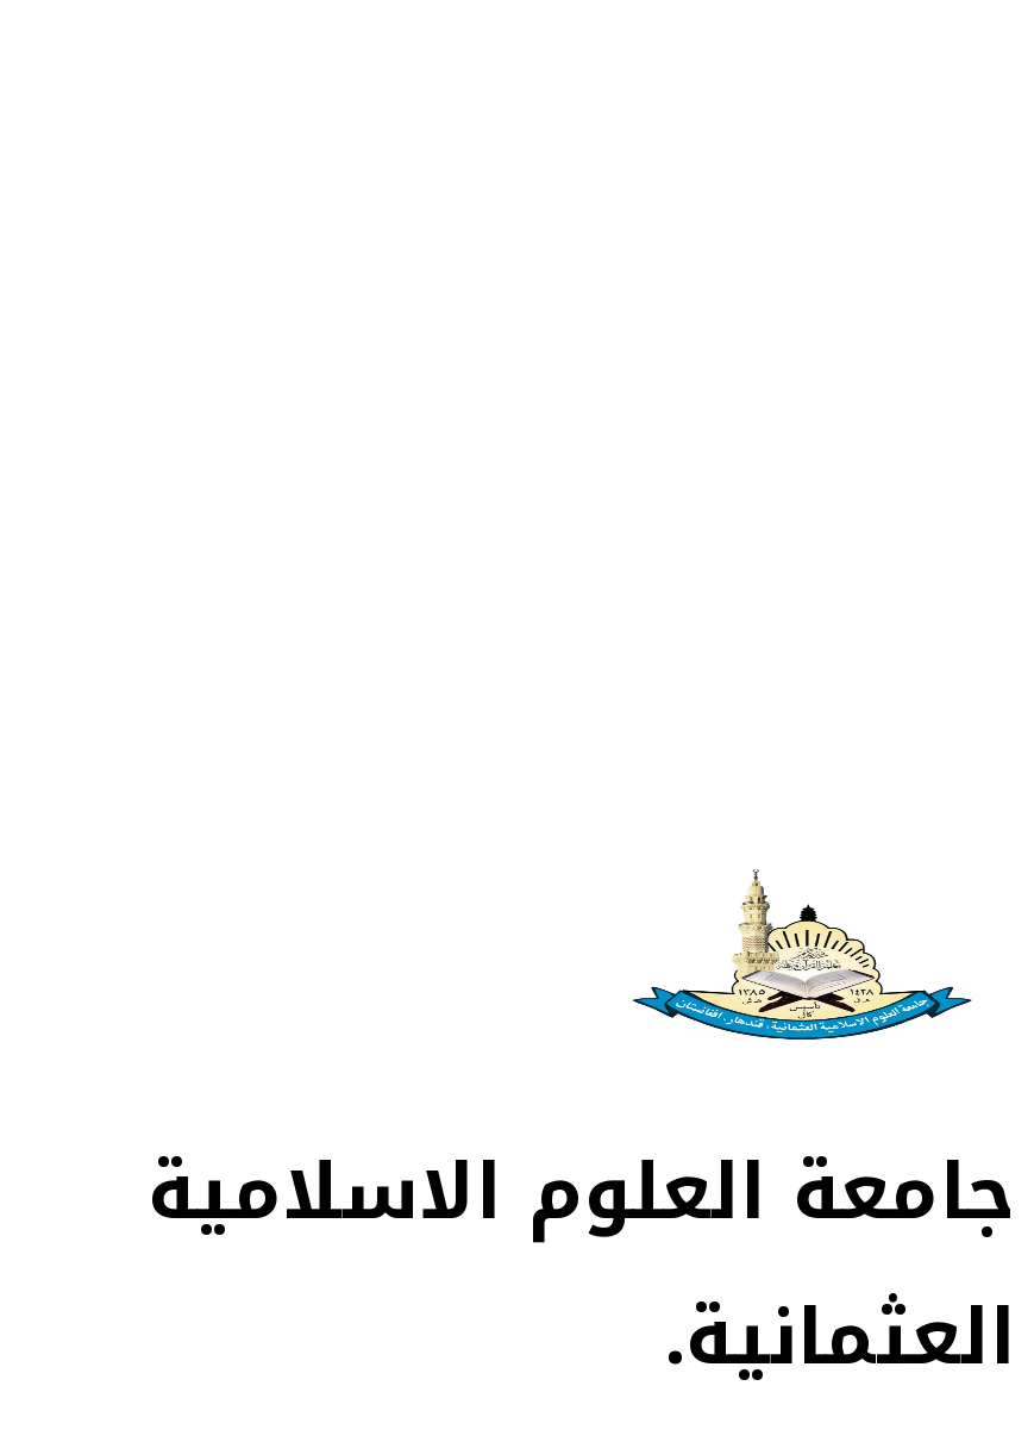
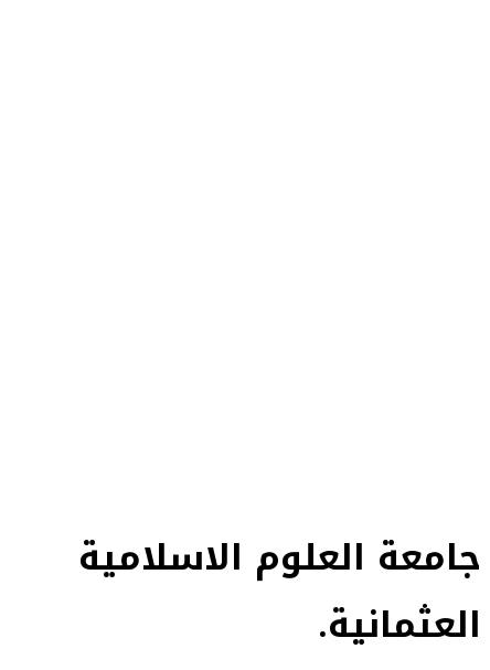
[633,868,973,1042] [image] -> none

